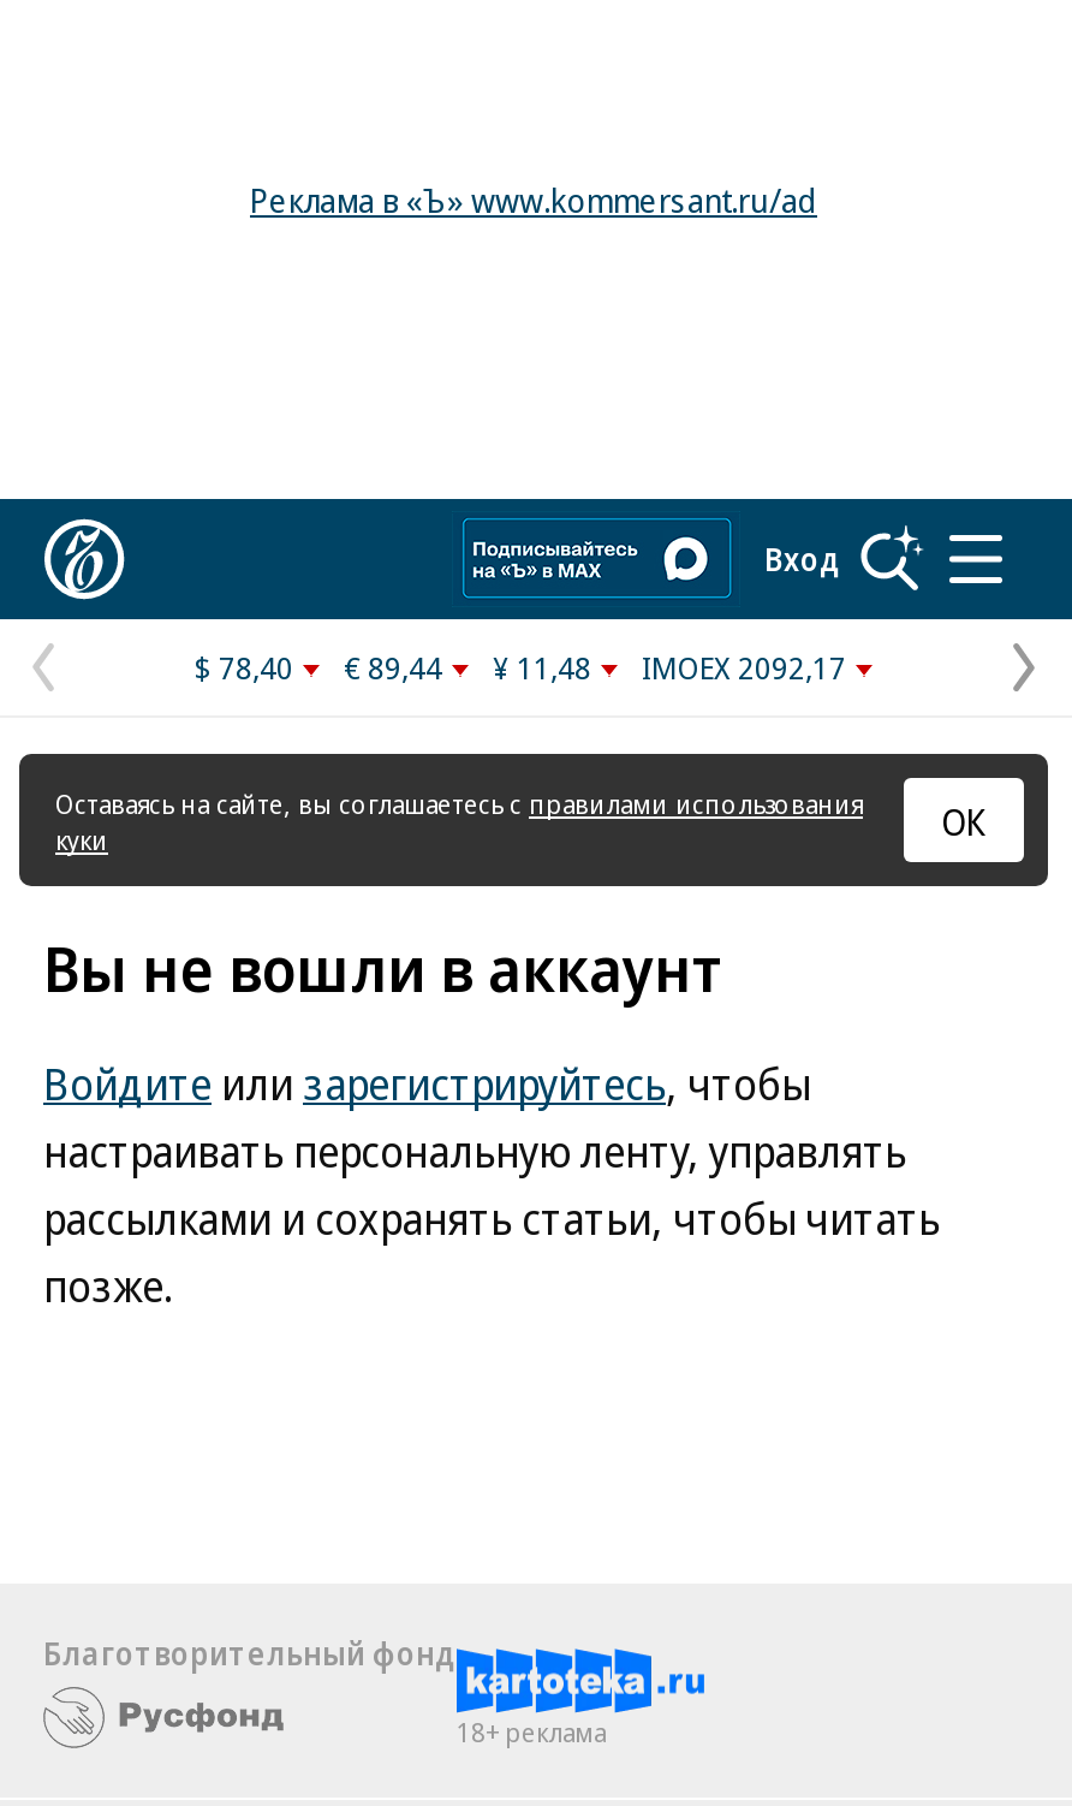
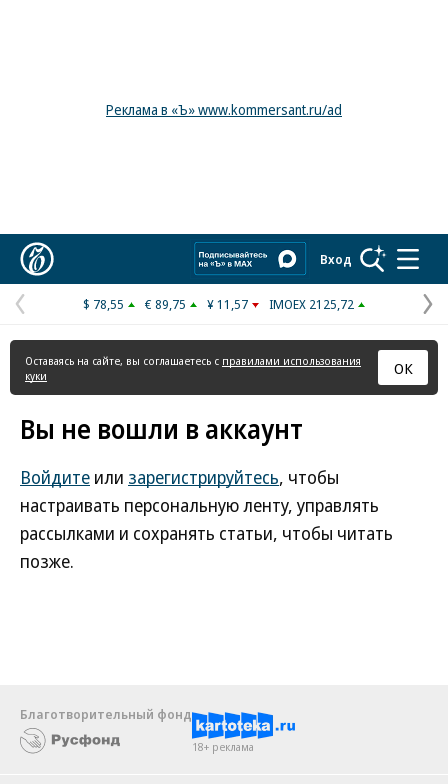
[195,646,293,689] $ 78,40 -> [83,295,124,313] $ 78,55
[344,646,442,689] € 89,44 -> [145,295,186,313] € 89,75
[493,646,591,689] ¥ 11,48 -> [207,295,248,313] ¥ 11,57
[642,646,846,689] IMOEX 2092,17 -> [269,295,354,313] IMOEX 2125,72

